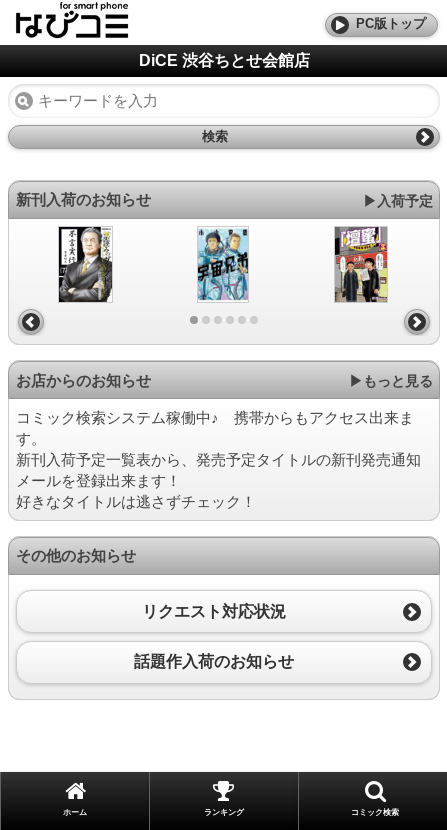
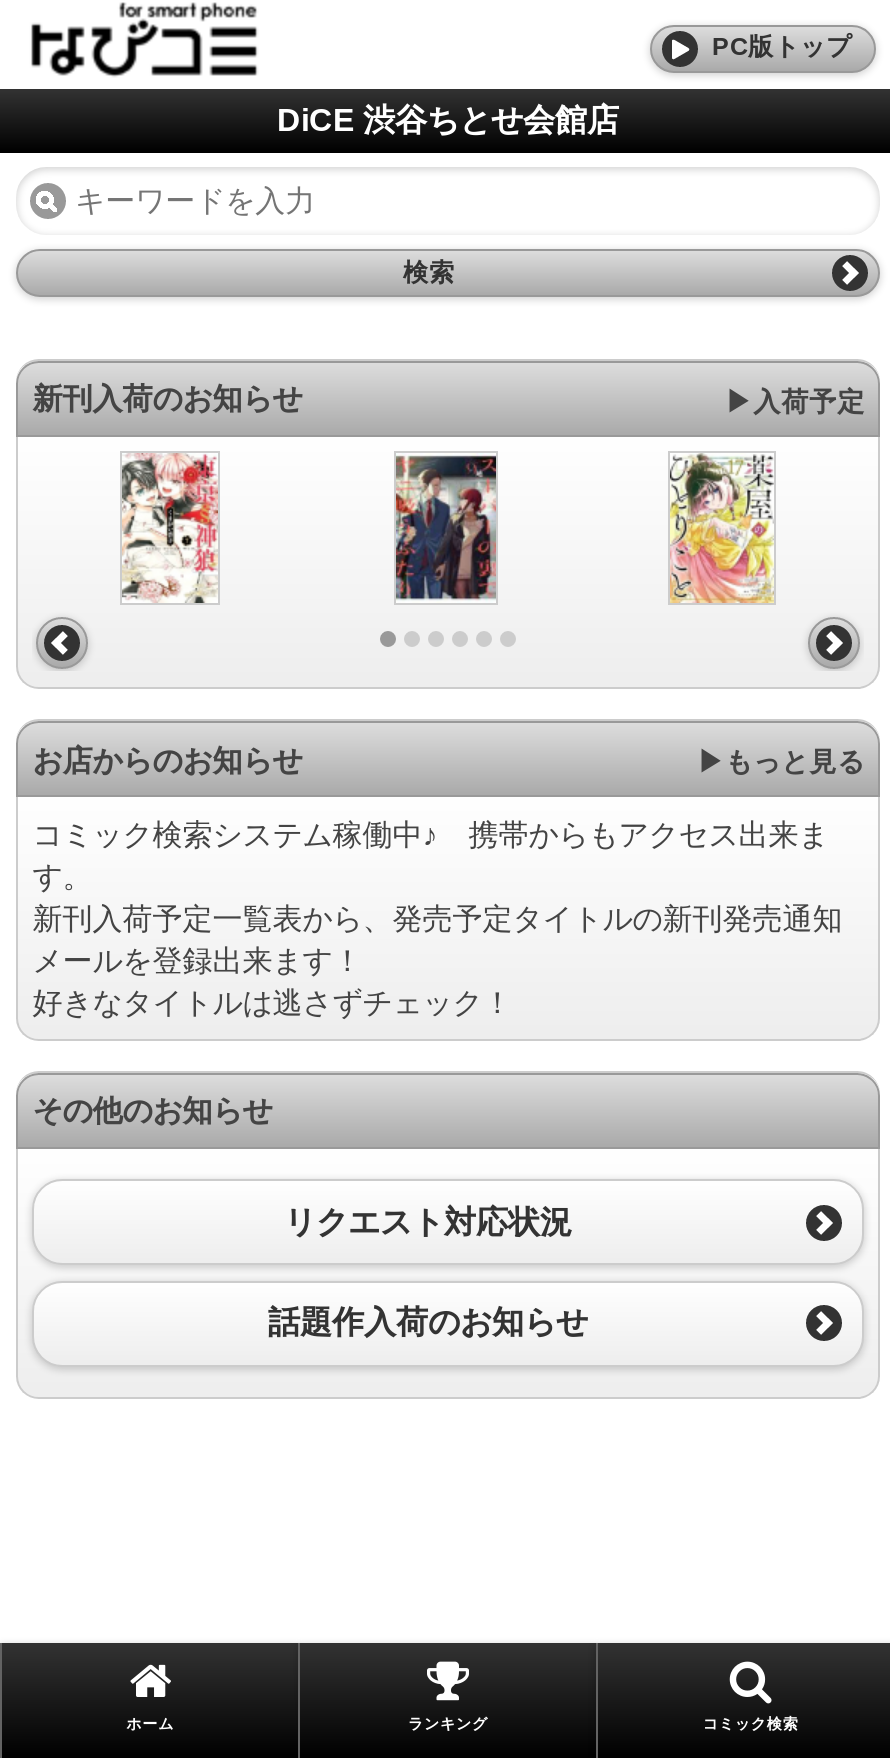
[58,226,113,303] [image] -> [118,453,224,603] [image]
[197,228,249,300] [image] -> [394,455,498,599] [image]
[334,226,388,303] [image] -> [668,453,774,605] [image]

